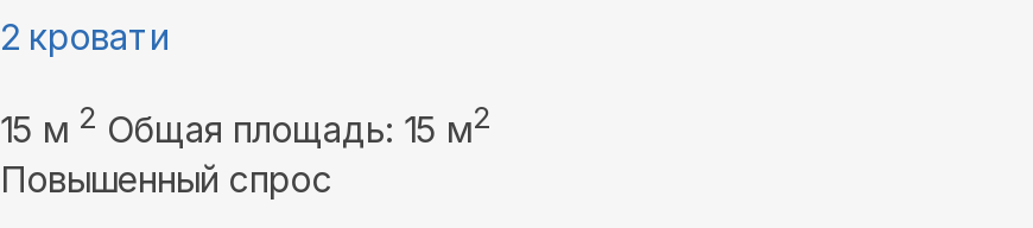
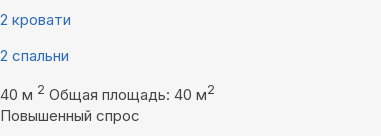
[0,100,492,152] 15 м 2 Общая площадь: 15 м2 -> [0,46,215,104] 2 спальни | 40 м 2 Общая площадь: 40 м2

